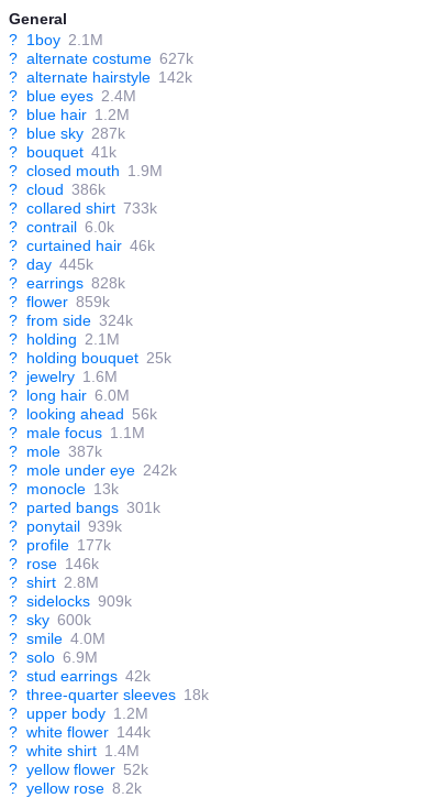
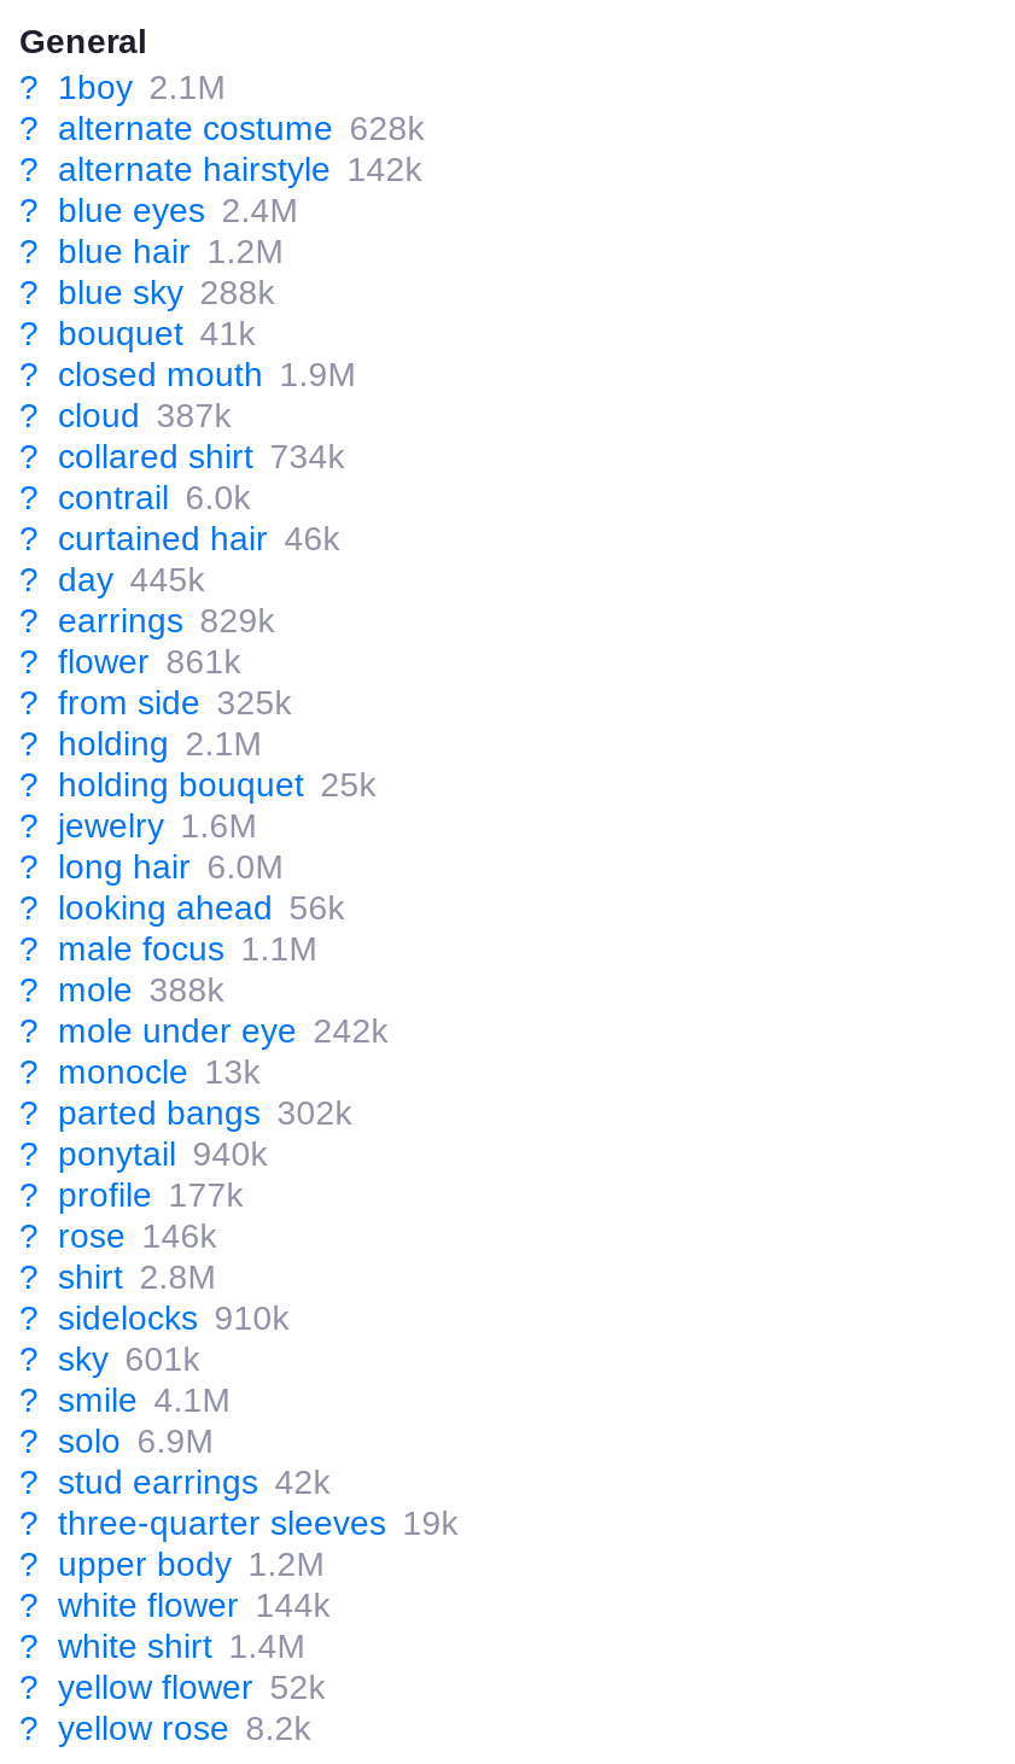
[9,50,193,67] ? alternate costume 627k -> [19,109,424,147] ? alternate costume 628k
[9,124,125,142] ? blue sky 287k -> [19,273,275,311] ? blue sky 288k
[9,181,105,198] ? cloud 386k -> [19,396,231,434] ? cloud 387k
[9,199,157,217] ? collared shirt 733k -> [19,437,345,475] ? collared shirt 734k
[9,274,125,292] ? earrings 828k -> [19,601,275,639] ? earrings 829k
[9,293,110,310] ? flower 859k -> [19,642,241,681] ? flower 861k
[9,311,133,329] ? from side 324k -> [19,683,292,722] ? from side 325k
[9,442,102,460] ? mole 387k -> [19,970,224,1009] ? mole 388k
[9,499,160,516] ? parted bangs 301k -> [19,1093,352,1132] ? parted bangs 302k
[9,517,122,535] ? ponytail 939k -> [19,1134,267,1173] ? ponytail 940k
[9,592,132,610] ? sidelocks 909k -> [19,1298,289,1337] ? sidelocks 910k
[9,611,91,628] ? sky 600k -> [19,1339,200,1378] ? sky 601k
[9,630,105,647] ? smile 4.0M -> [19,1380,231,1419] ? smile 4.1M
[9,686,209,703] ? three-quarter sleeves 18k -> [19,1503,458,1542] ? three-quarter sleeves 19k

